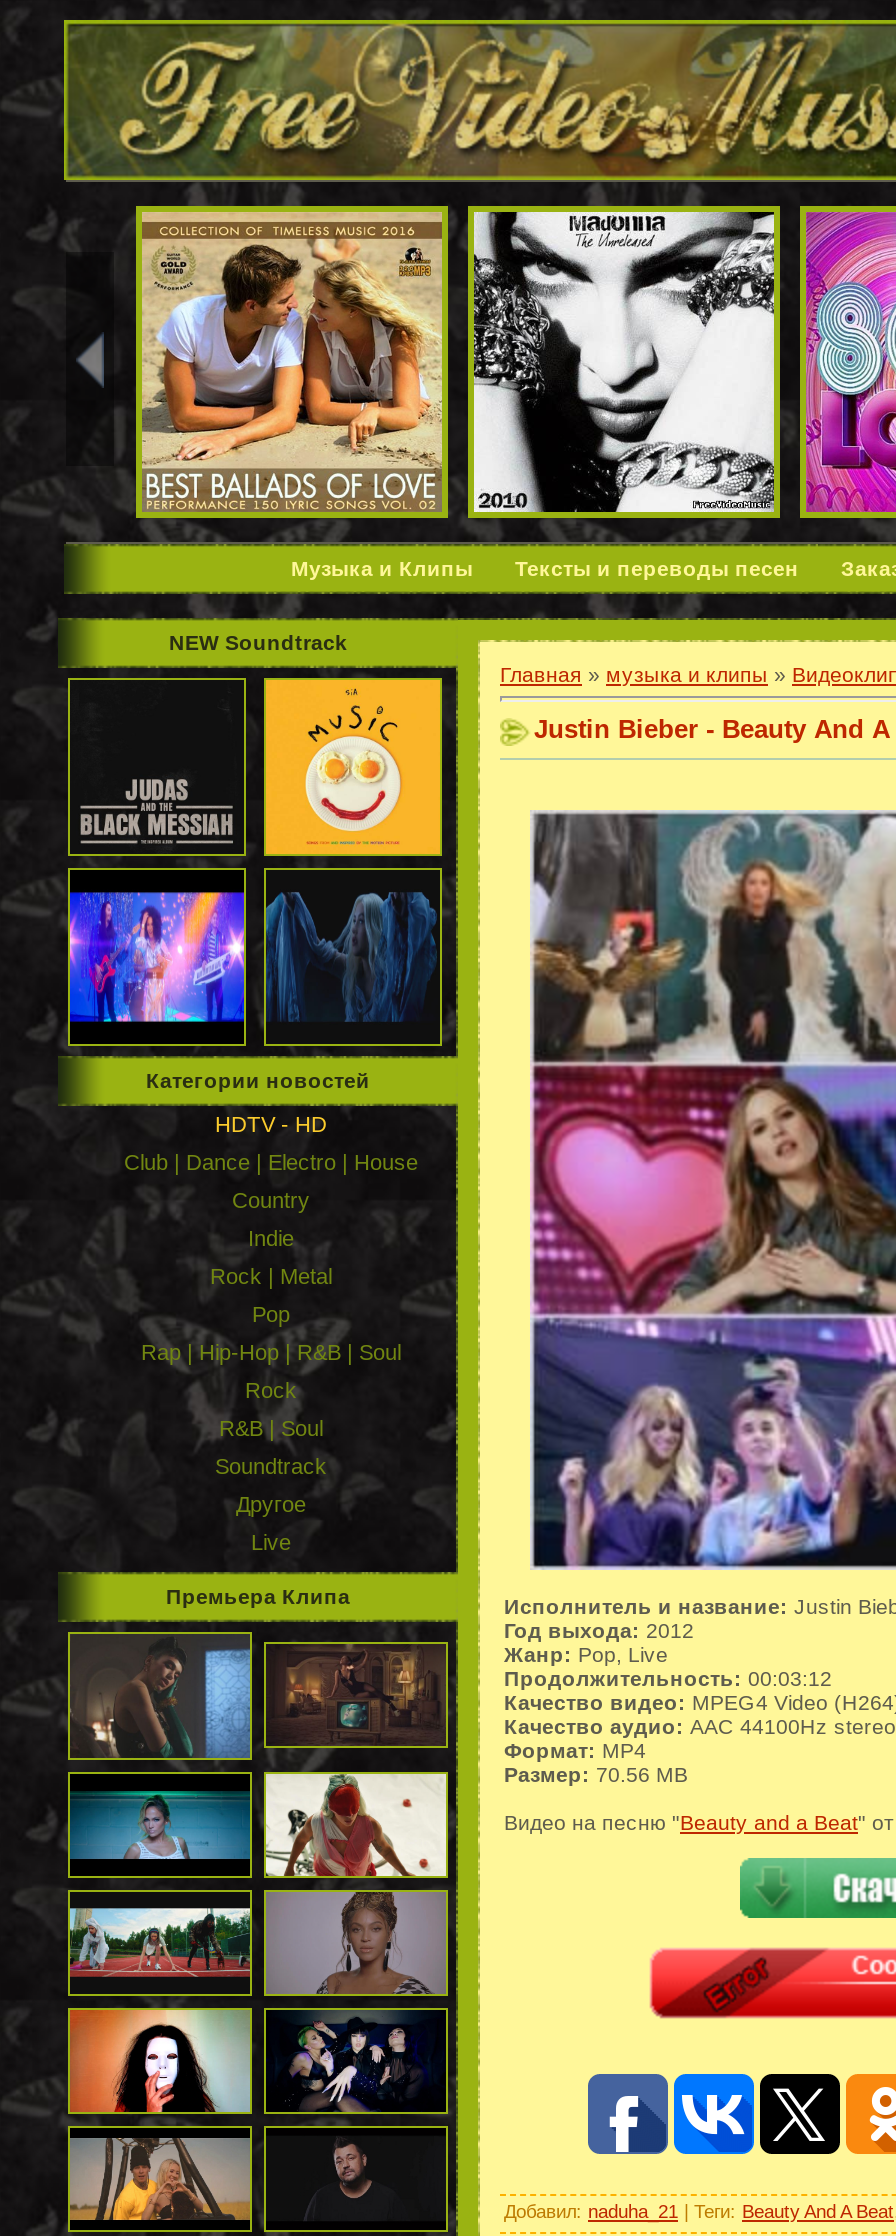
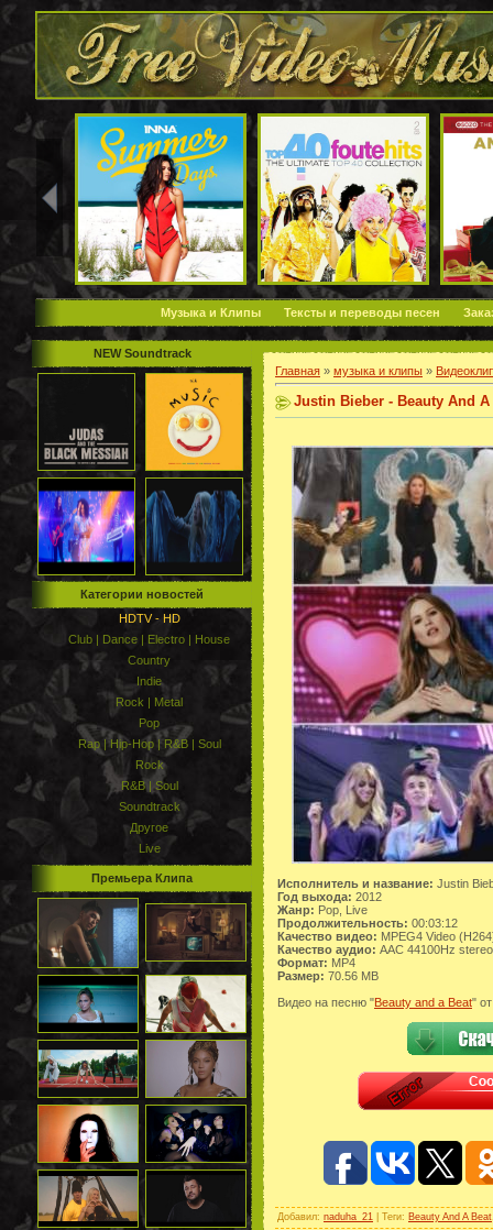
[140,210,444,512] [image] -> [77,116,244,283] [image]
[472,210,776,514] [image] -> [260,116,427,283] [image]
[804,210,890,514] [image] -> [442,117,490,283] [image]

